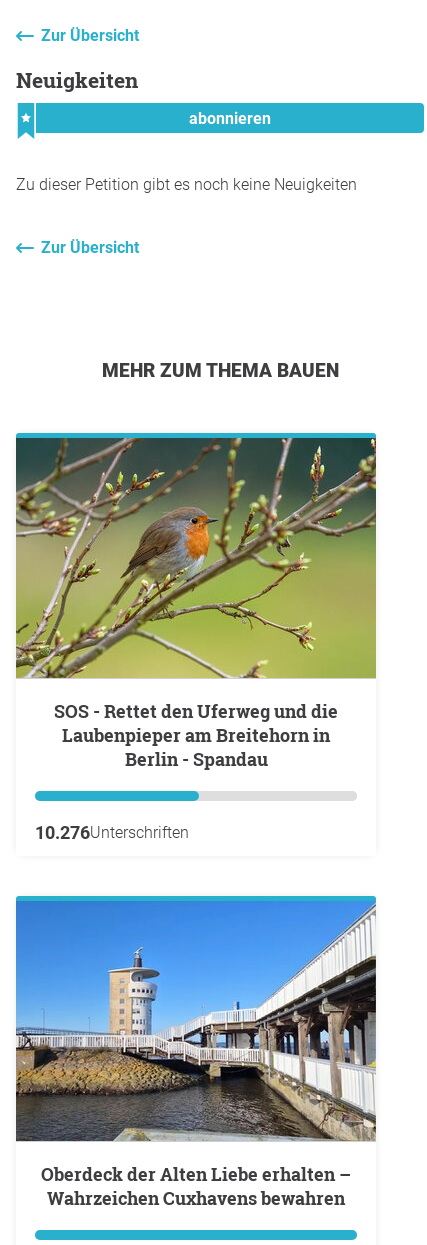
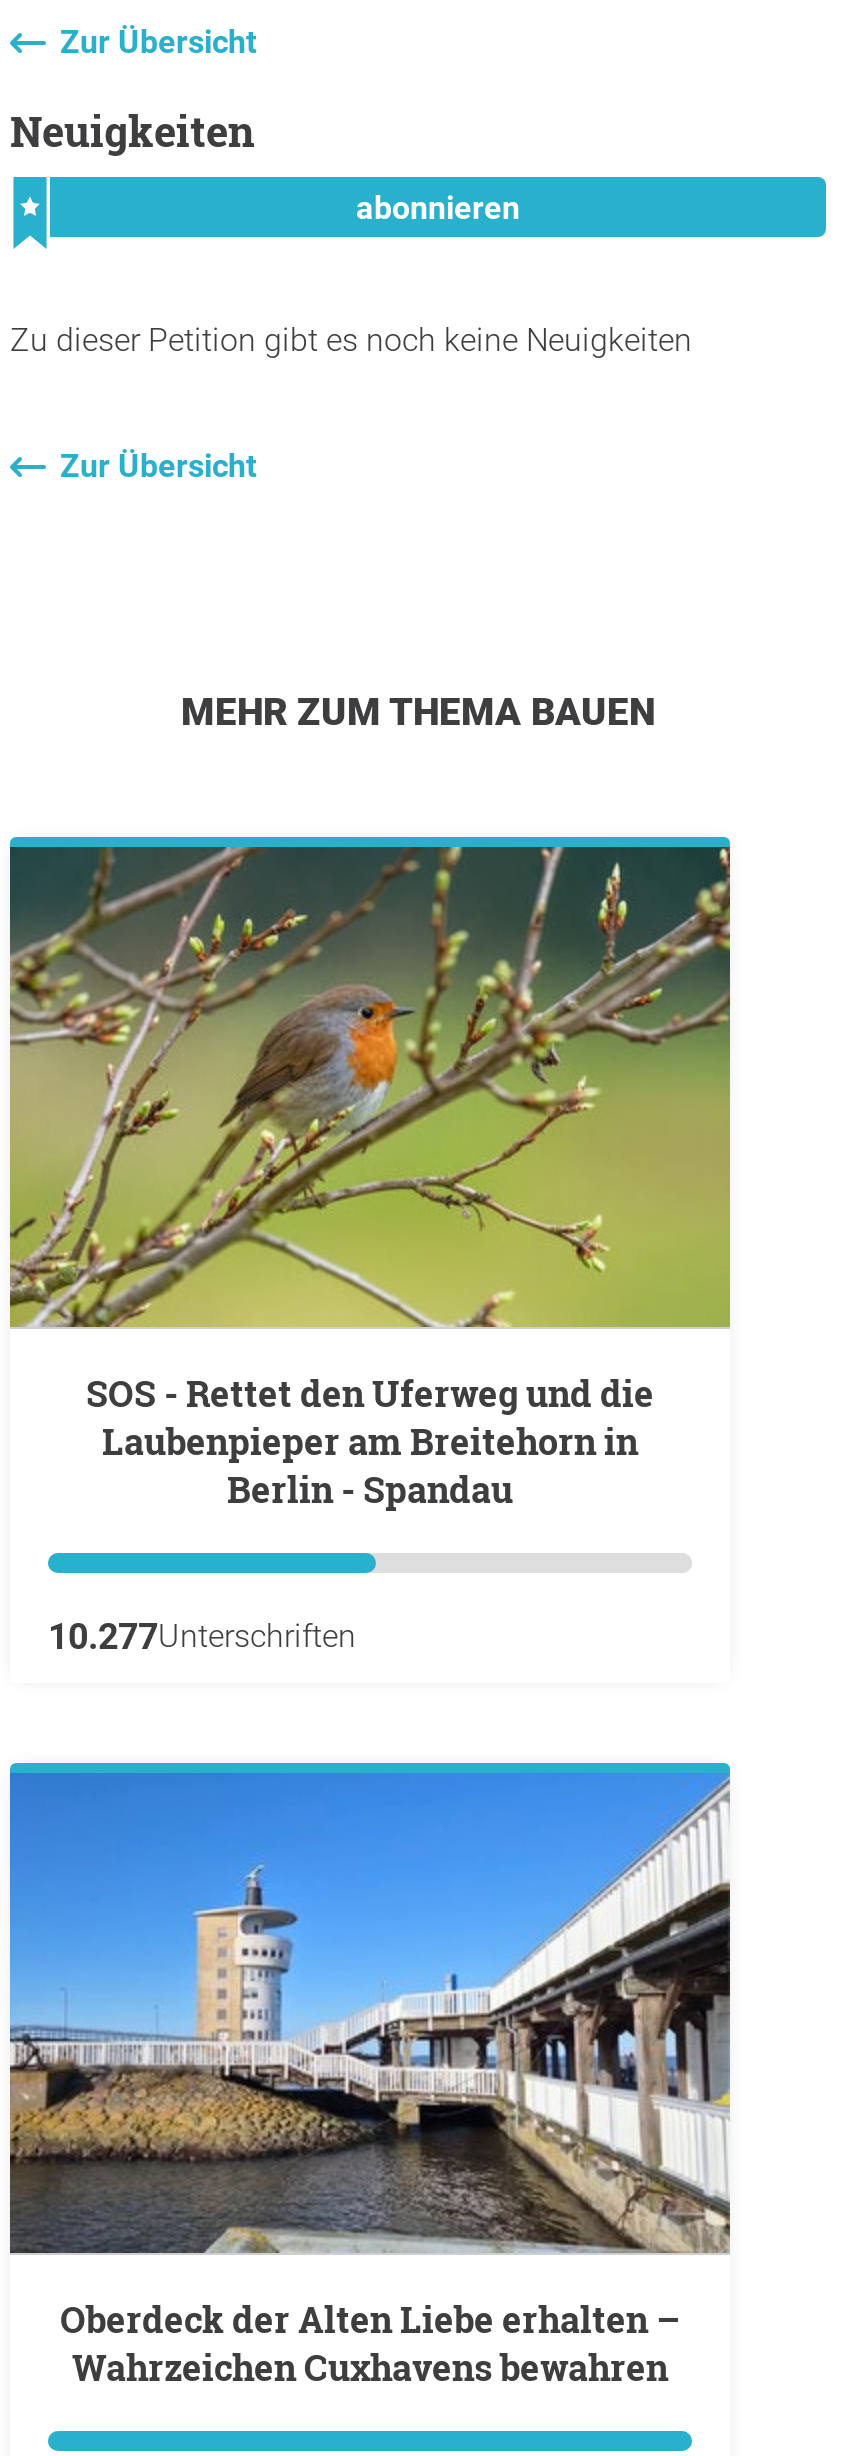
[35,822,189,843] 10.276Unterschriften -> [48,1615,356,1657] 10.277Unterschriften

